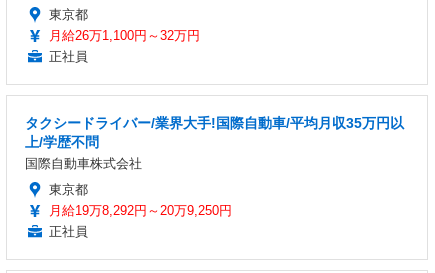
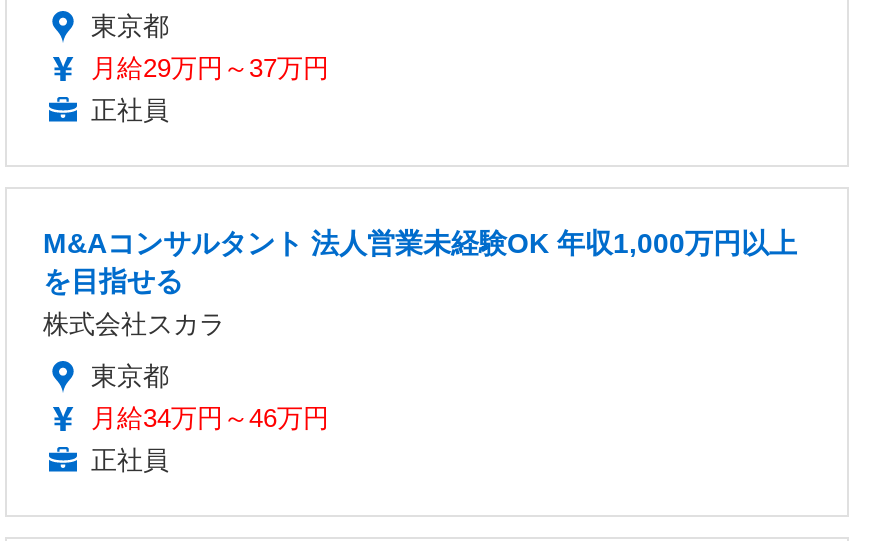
[49,28,200,43] 月給26万1,100円～32万円 -> [91,53,329,83] 月給29万円～37万円
[25,115,404,171] タクシードライバー/業界大手!国際自動車/平均月収35万円以 | 上/学歴不問 | 国際自動車株式会社 -> [43,227,797,339] M&Aコンサルタント 法人営業未経験OK 年収1,000万円以上 | を目指せる | 株式会社スカラ
[49,203,232,218] 月給19万8,292円～20万9,250円 -> [91,403,329,433] 月給34万円～46万円

